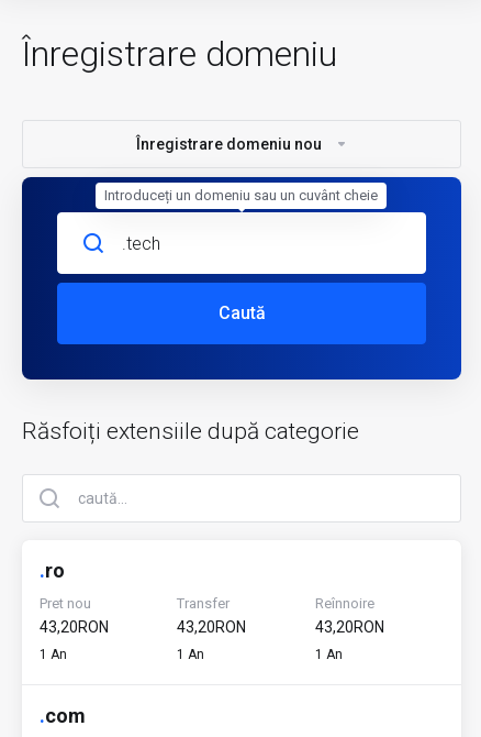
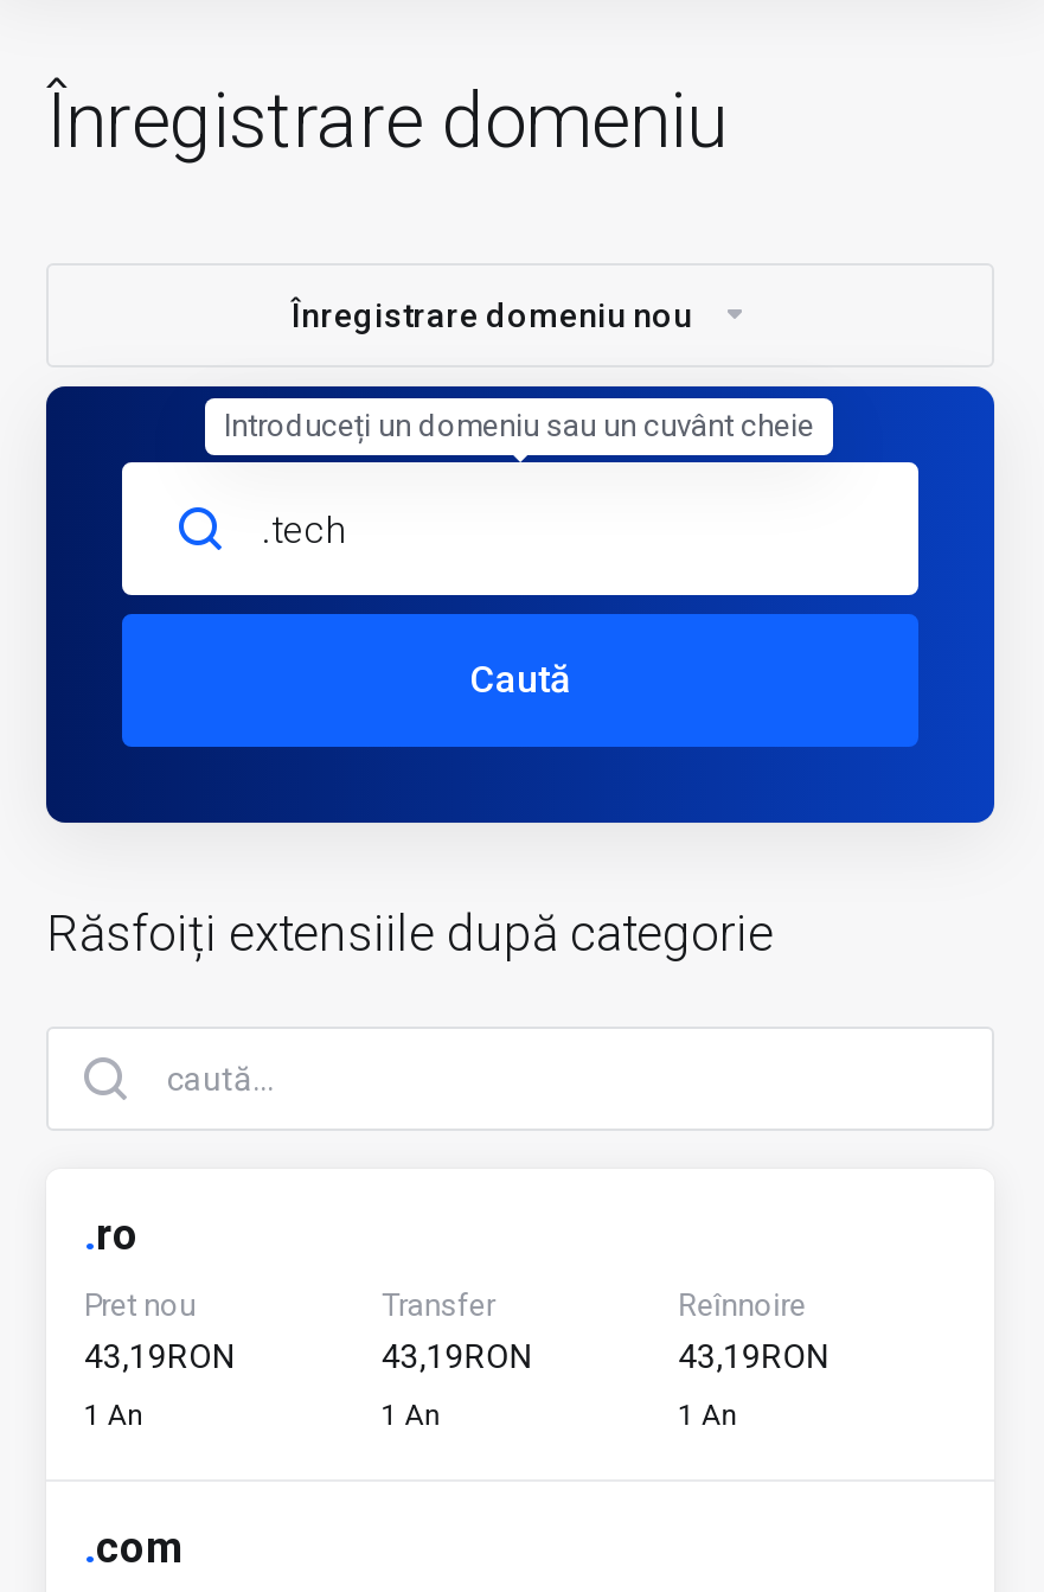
[40,618,109,636] 43,20RON -> [84,1337,233,1375] 43,19RON
[177,618,246,636] 43,20RON -> [381,1337,530,1375] 43,19RON
[315,618,384,636] 43,20RON -> [678,1337,828,1375] 43,19RON

